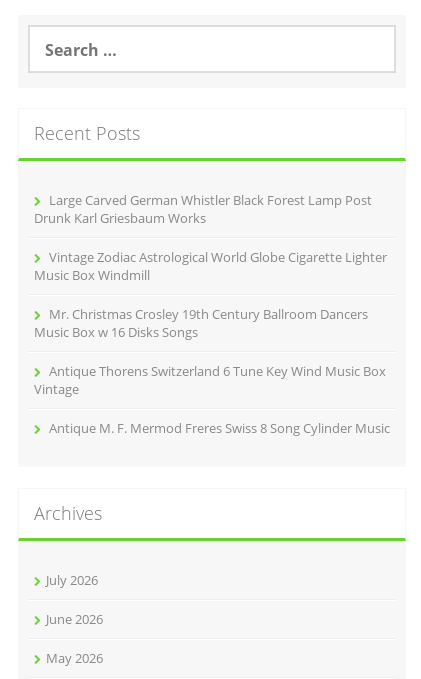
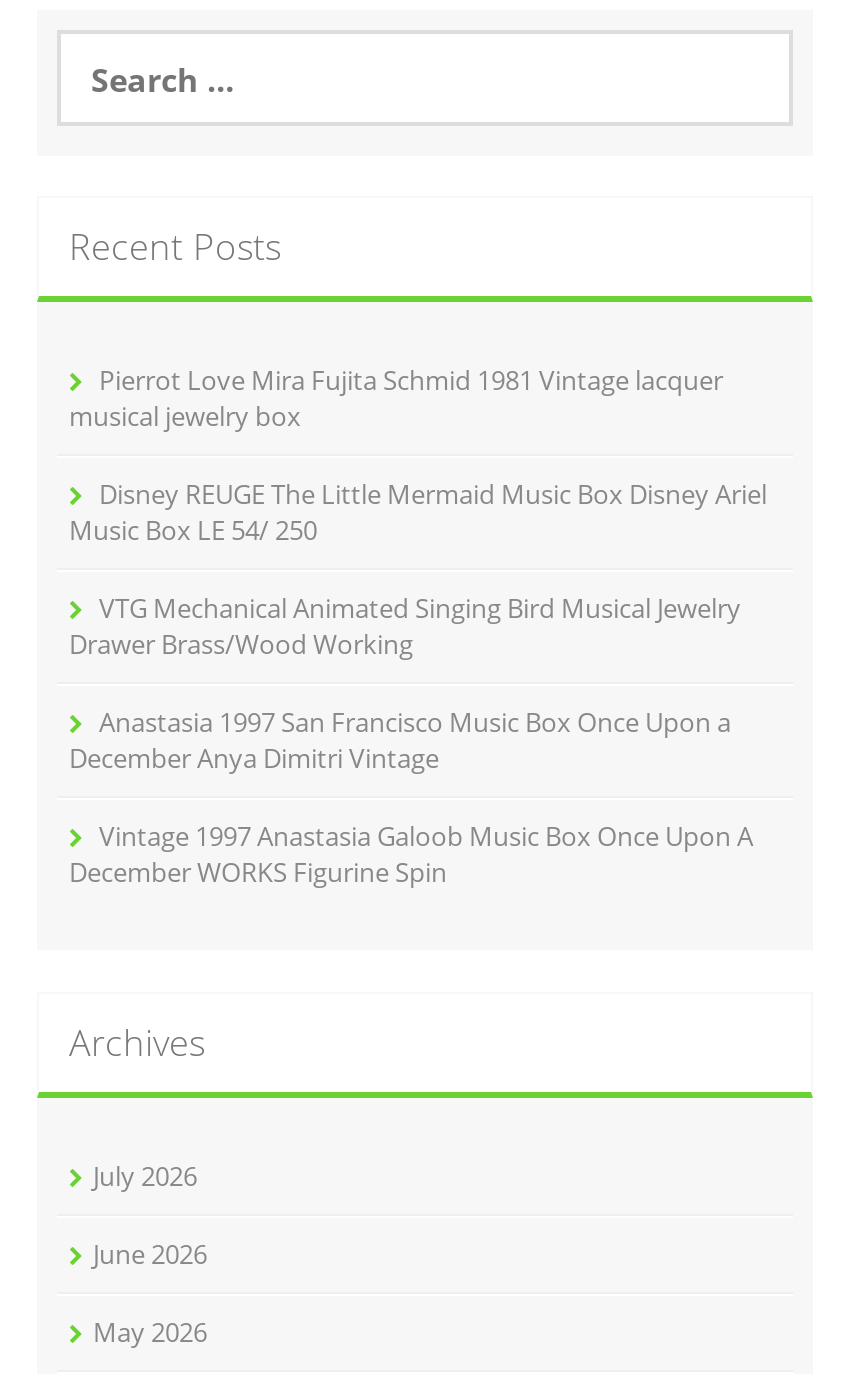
[34,191,372,227] Large Carved German Whistler Black Forest Lamp Post | Drunk Karl Griesbaum Works -> [69,363,723,435] Pierrot Love Mira Fujita Schmid 1981 Vintage lacquer | musical jewelry box
[34,248,387,284] Vintage Zodiac Astrological World Globe Cigarette Lighter | Music Box Windmill -> [69,477,767,549] Disney REUGE The Little Mermaid Music Box Disney Ariel | Music Box LE 54/ 250
[34,305,368,341] Mr. Christmas Crosley 19th Century Ballroom Dancers | Music Box w 16 Disks Songs -> [69,591,741,663] VTG Mechanical Animated Singing Bird Musical Jewelry | Drawer Brass/Wood Working
[34,362,386,398] Antique Thorens Switzerland 6 Tune Key Wind Music Box | Vintage -> [69,705,731,777] Anastasia 1997 San Francisco Music Box Once Upon a | December Anya Dimitri Vintage
[49,419,390,437] Antique M. F. Mermod Freres Swiss 8 Song Cylinder Music -> [69,819,753,891] Vintage 1997 Anastasia Galoob Music Box Once Upon A | December WORKS Figurine Spin

